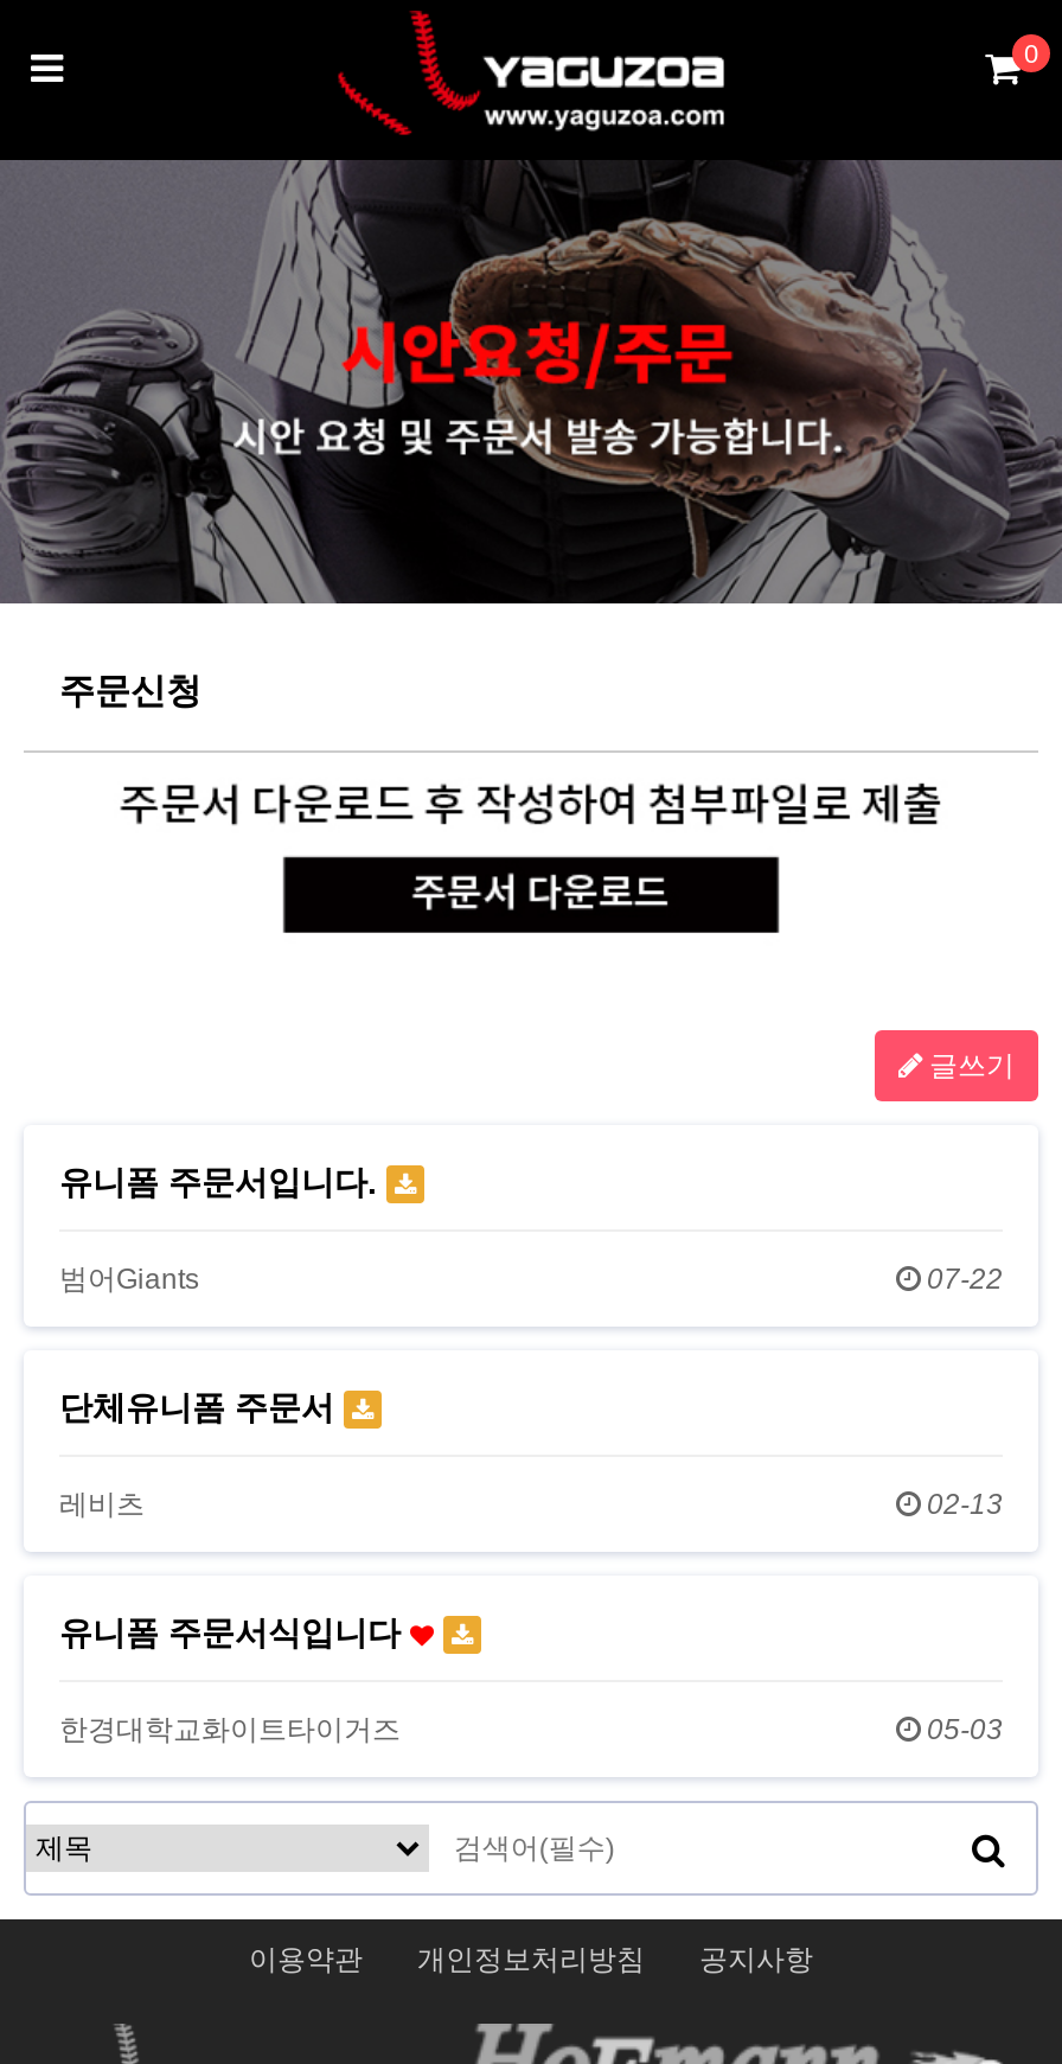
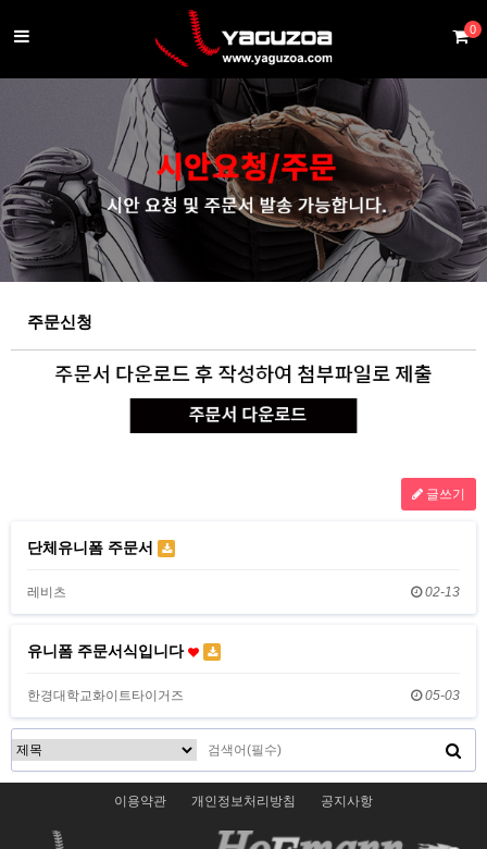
[59,1164,1003,1297] 유니폼 주문서입니다. | 범어Giants | 07-22 -> none

